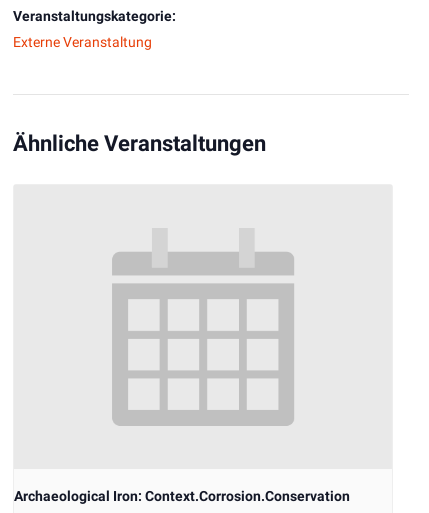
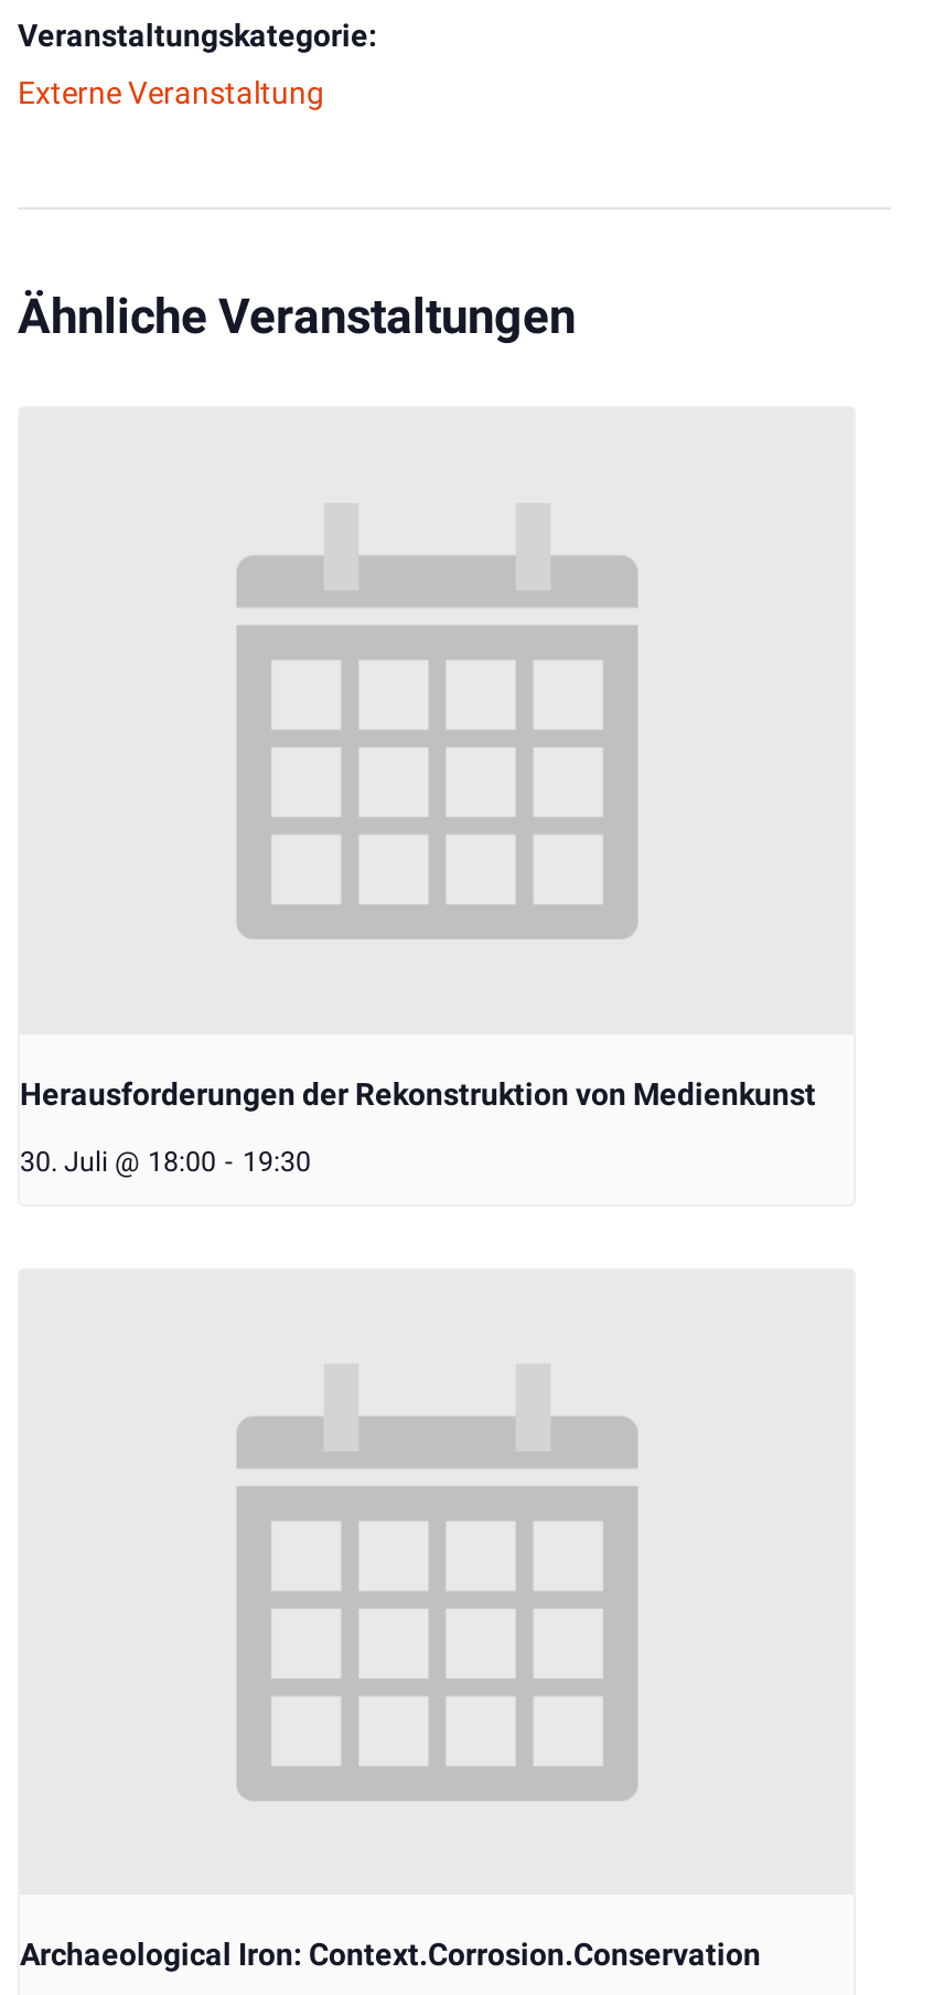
none -> [20,1075,816,1177] Herausforderungen der Rekonstruktion von Medienkunst | 30. Juli @ 18:00 - 19:30

